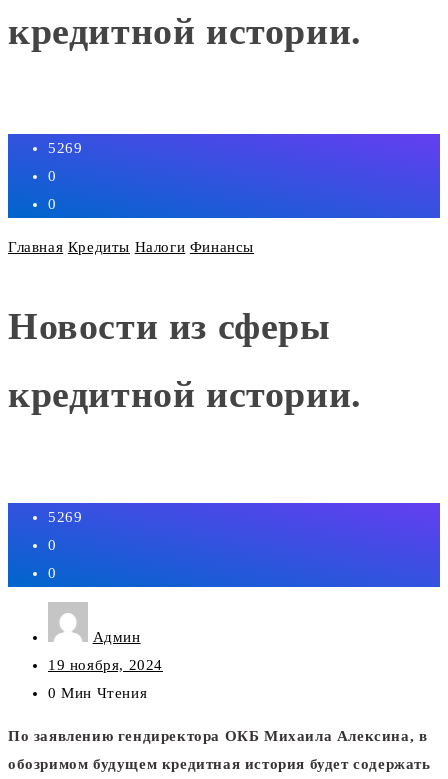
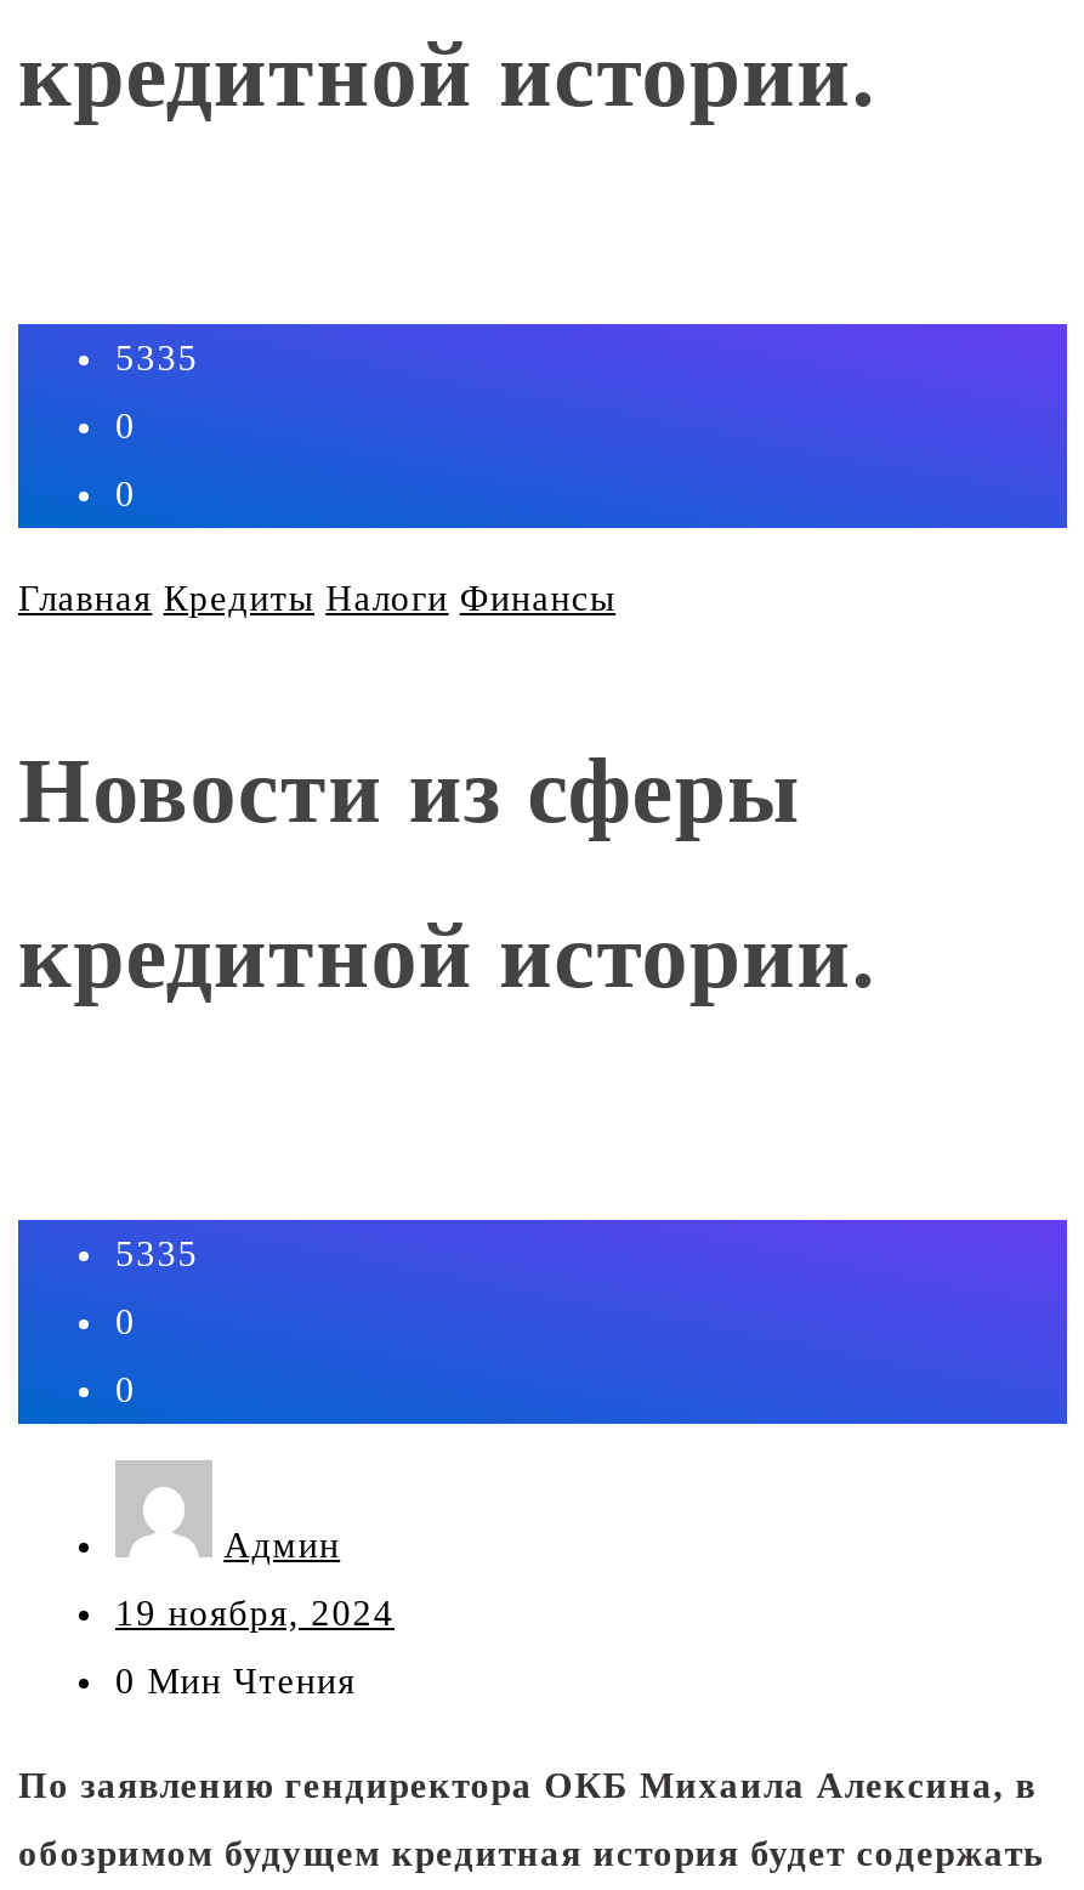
[48,140,82,156] 5269 -> [115,338,199,377] 5335
[48,509,82,525] 5269 -> [115,1235,199,1273] 5335

